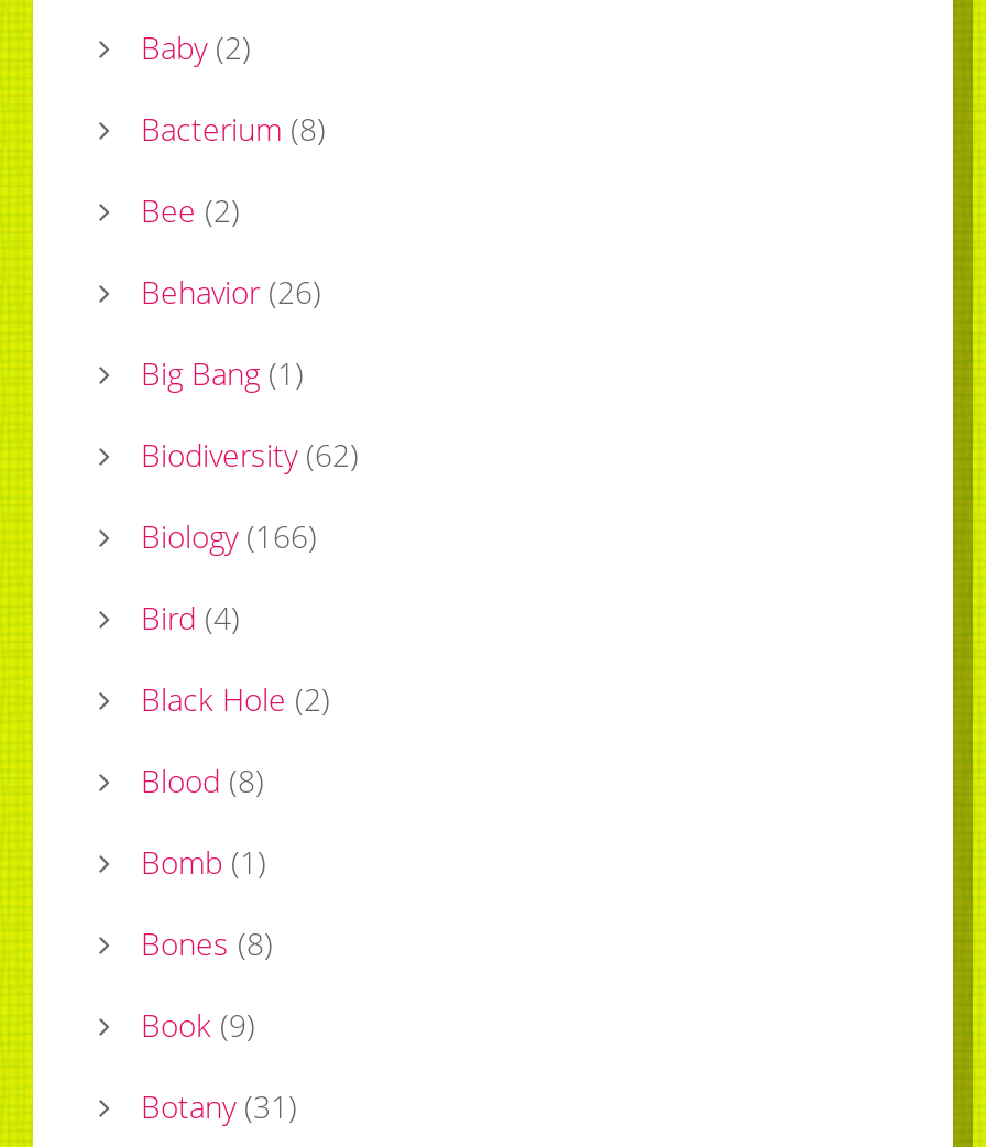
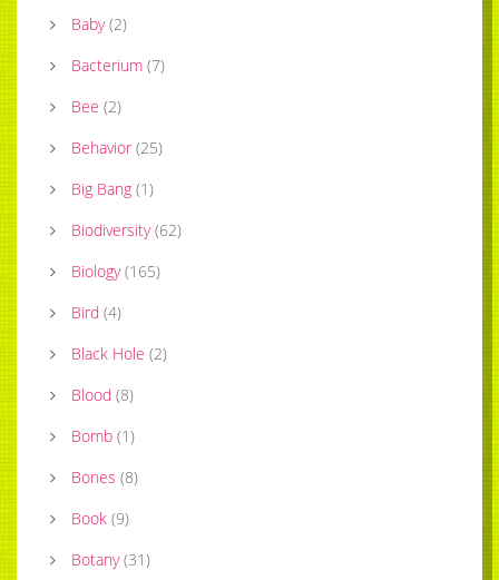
[141,107,326,149] Bacterium (8) -> [71,54,165,75] Bacterium (7)
[141,270,321,312] Behavior (26) -> [71,137,163,158] Behavior (25)
[141,514,317,556] Biology (166) -> [71,260,160,281] Biology (165)

